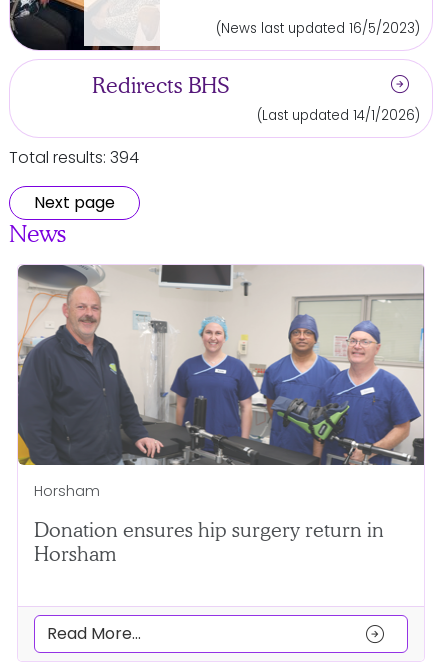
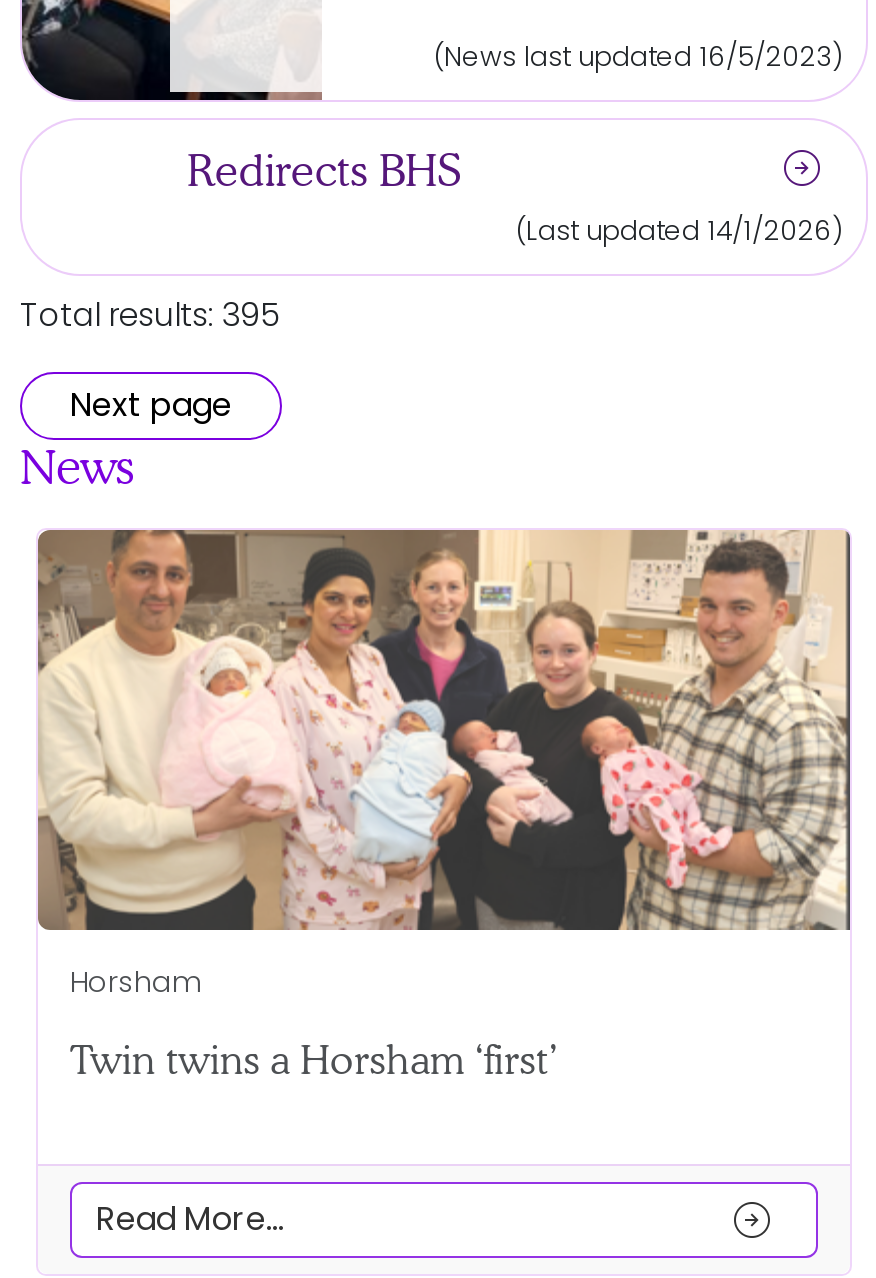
[9,146,139,169] Total results: 394 -> [20,292,280,338] Total results: 395
[17,265,424,466] [image] -> [36,530,850,932] [image]
[34,518,384,566] Donation ensures hip surgery return in | Horsham -> [70,1036,558,1084] Twin twins a Horsham ‘first’

